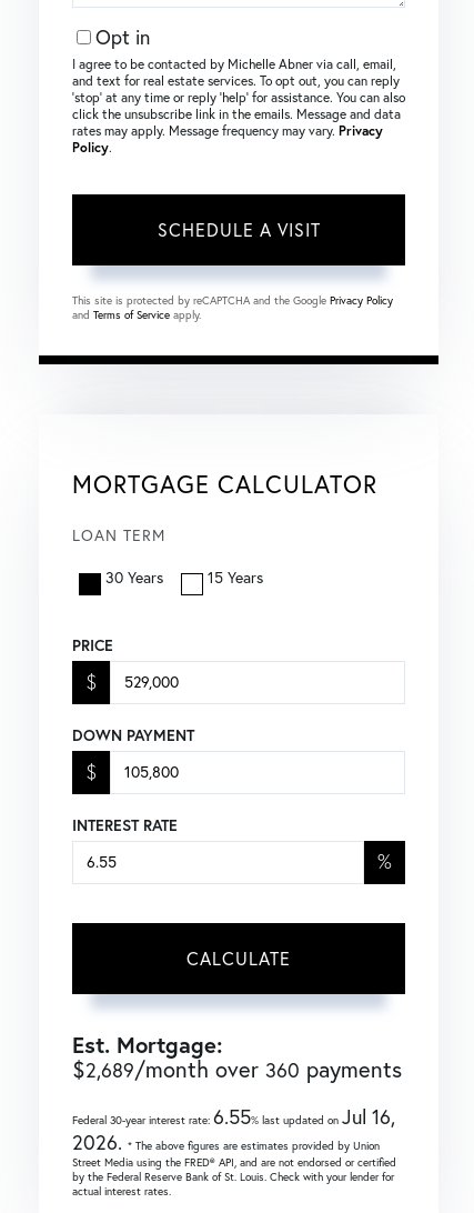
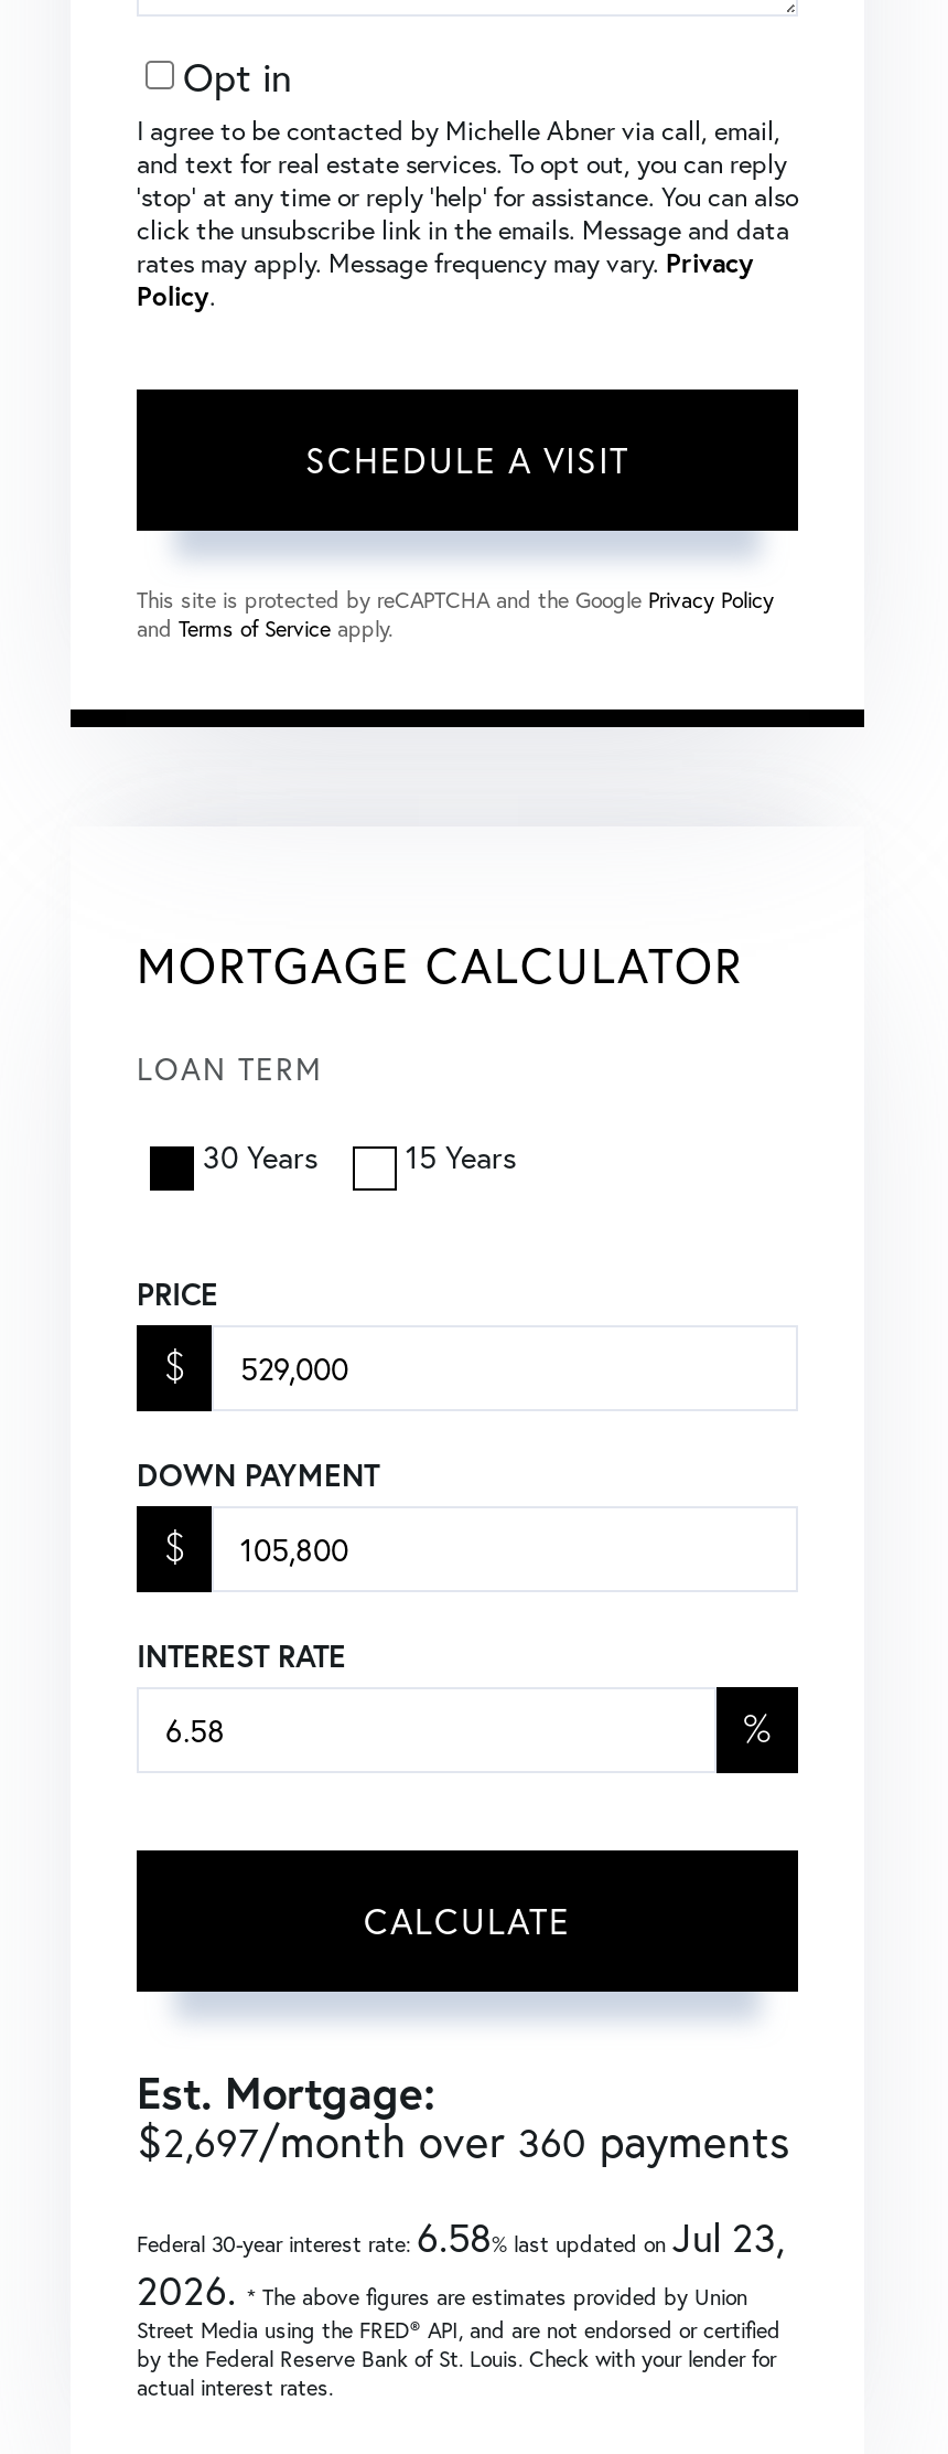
[72,1055,402,1083] $2,689/month over 360 payments -> [137,2111,789,2170] $2,697/month over 360 payments
[72,1104,395,1129] Federal 30-year interest rate:6.55% last updated onJul 16, -> [137,2210,785,2263] Federal 30-year interest rate:6.58% last updated onJul 23,

